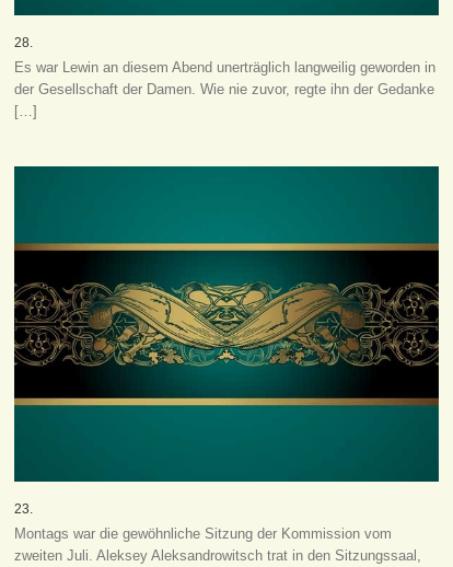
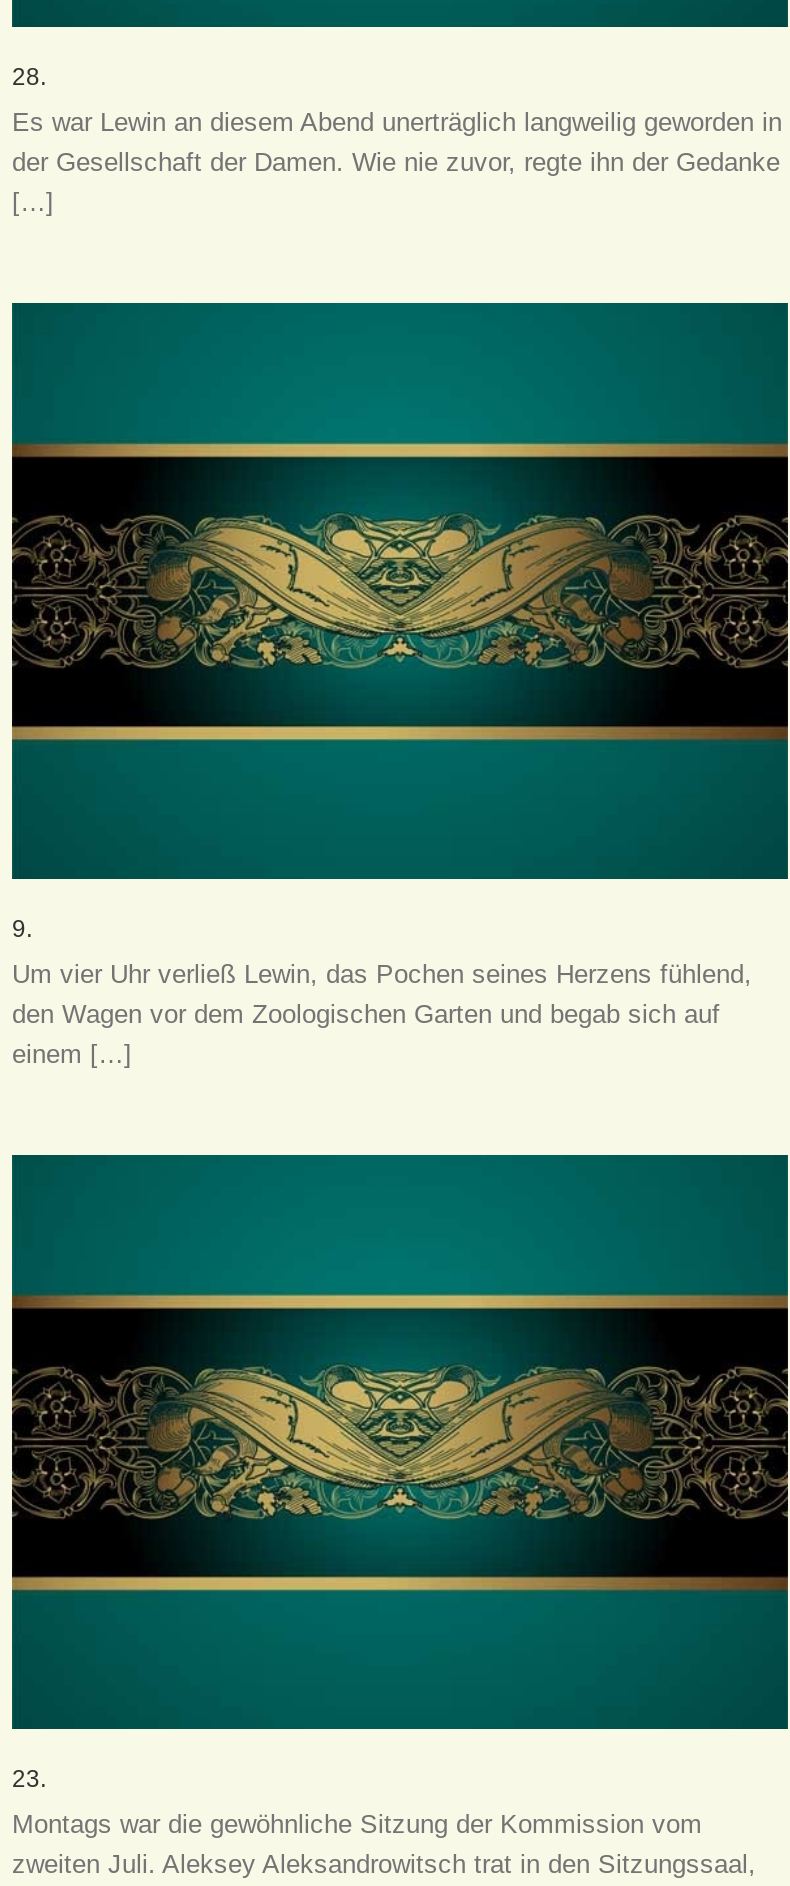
none -> [12,914,752,1068] 9. | Um vier Uhr verließ Lewin, das Pochen seines Herzens fühlend, | den Wagen vor dem Zoologischen Garten und begab sich auf | einem […]

